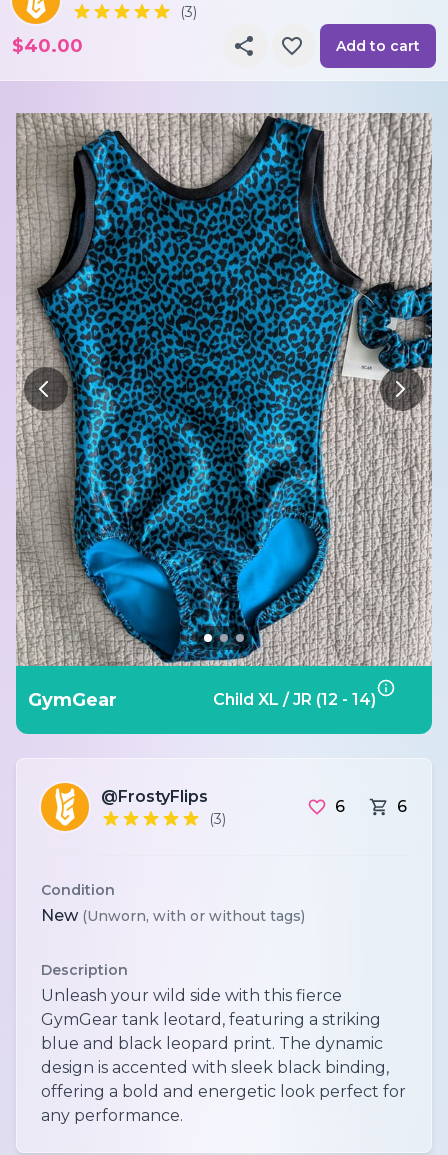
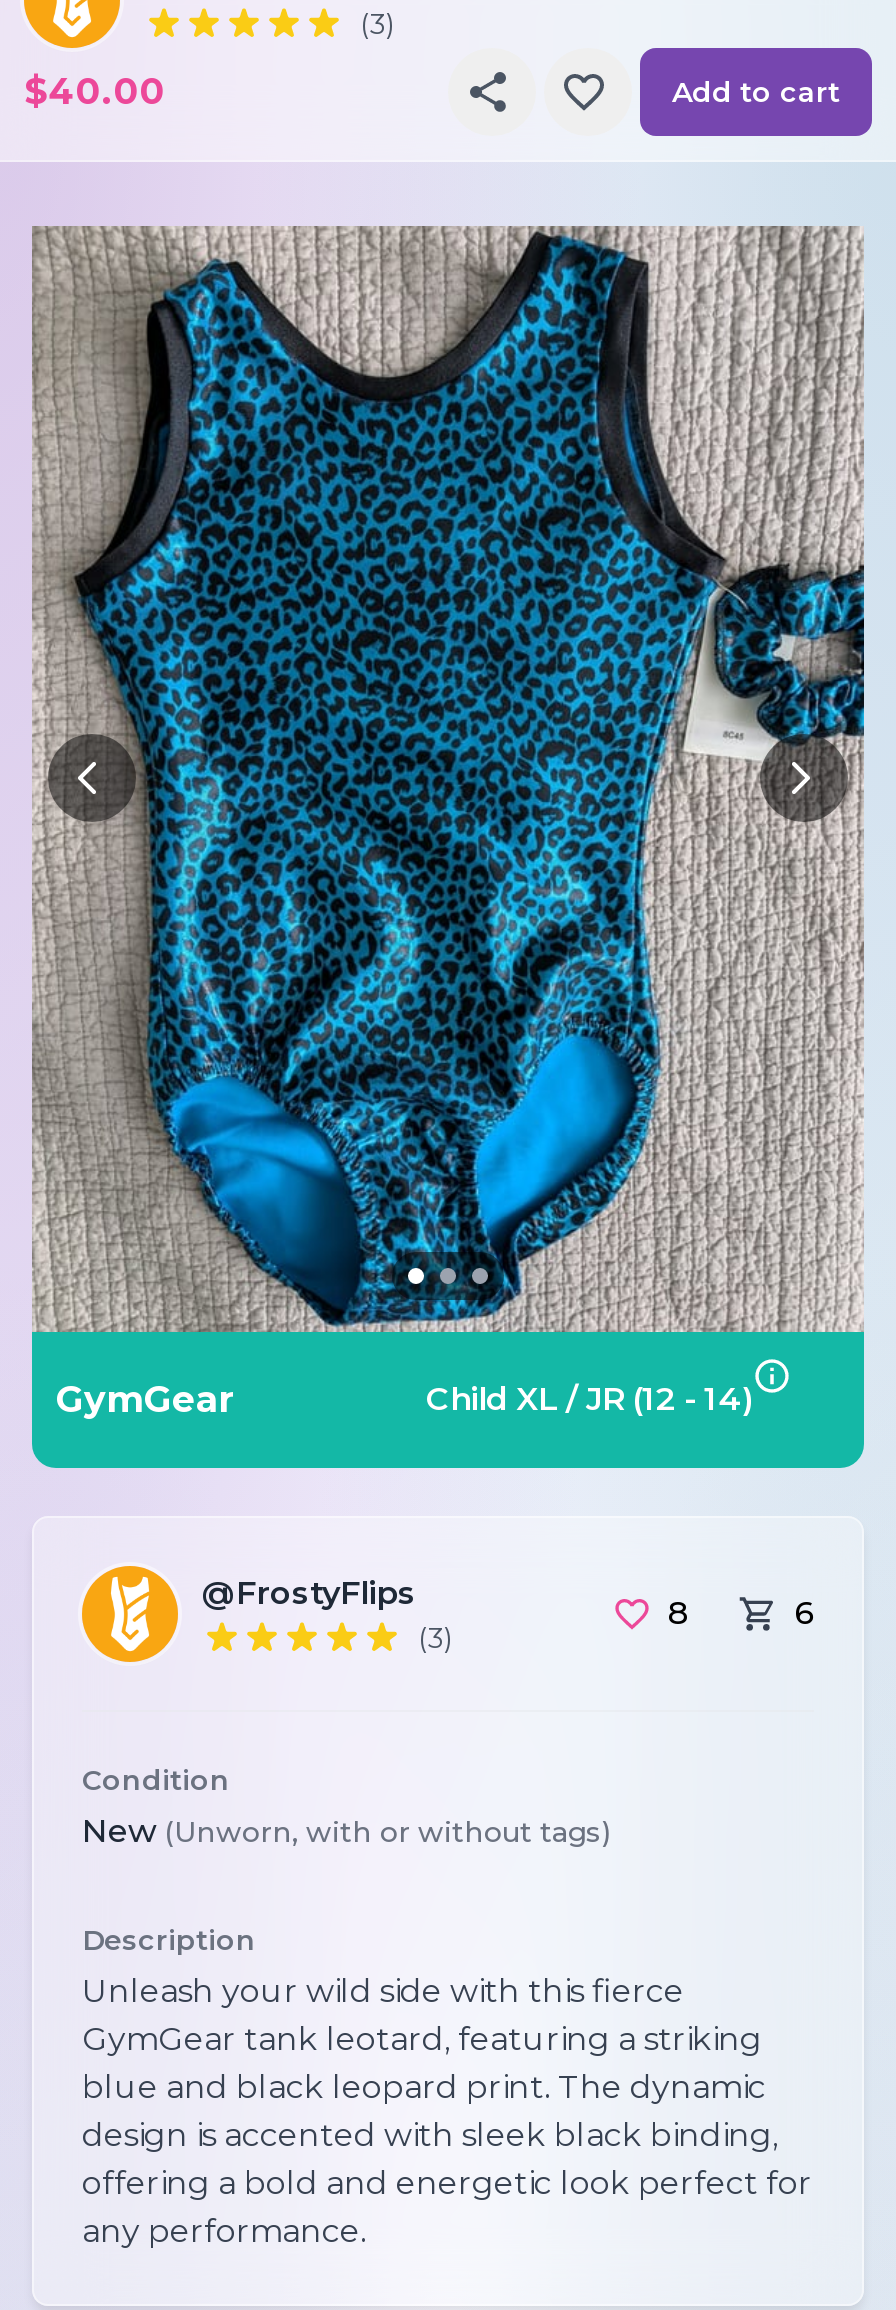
[335,797,345,816] 6 -> [668,1593,690,1631] 8

